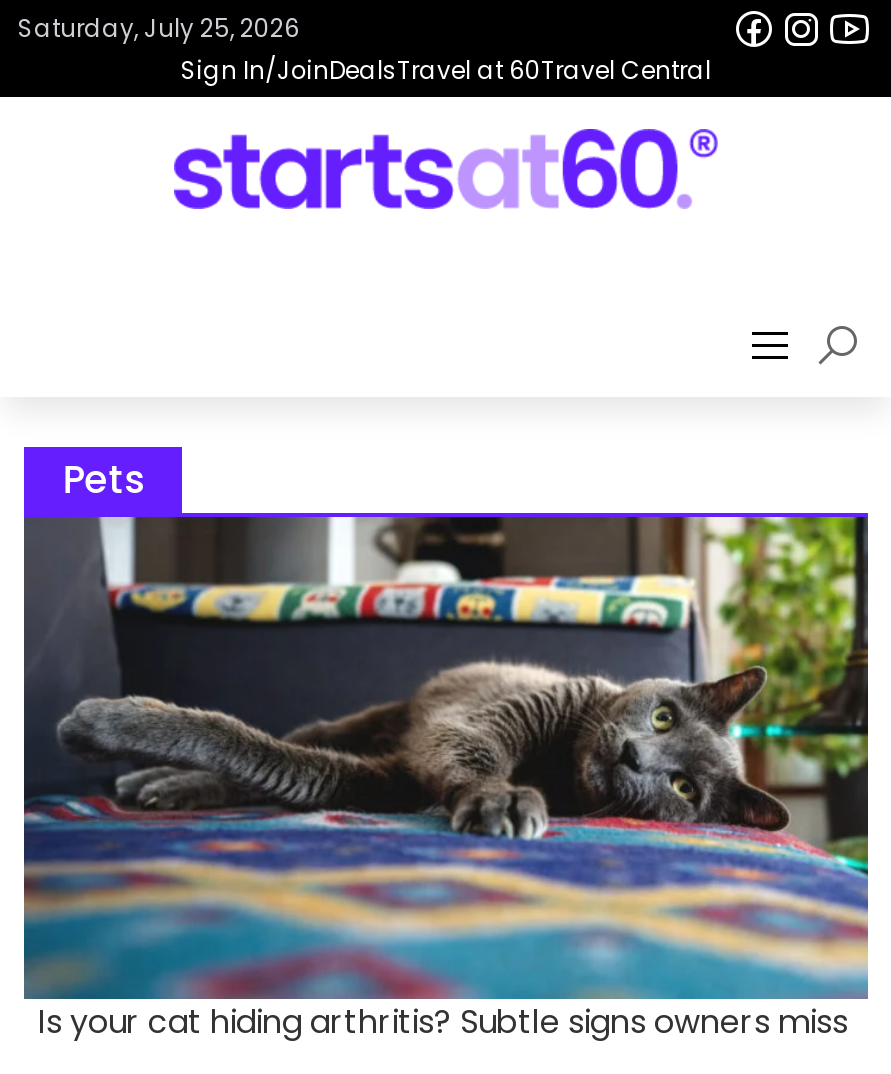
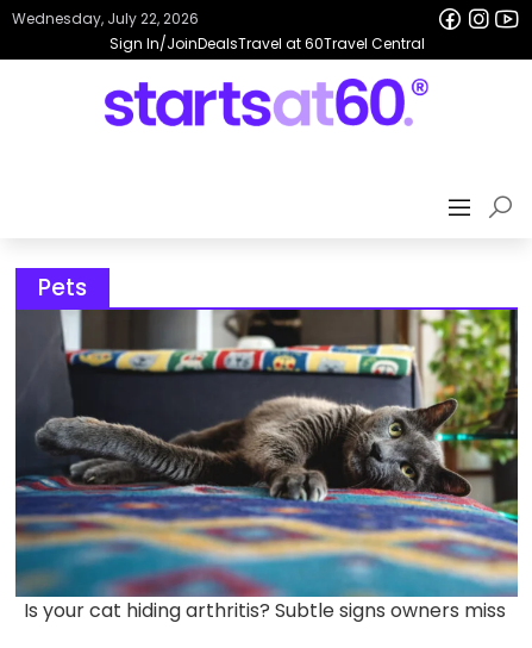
[18,11,300,45] Saturday, July 25, 2026 -> [12,8,199,29] Wednesday, July 22, 2026

